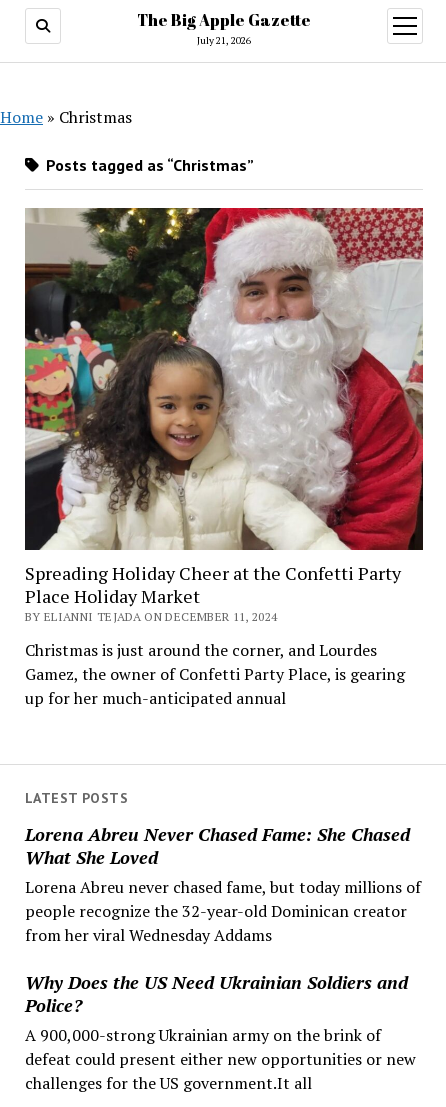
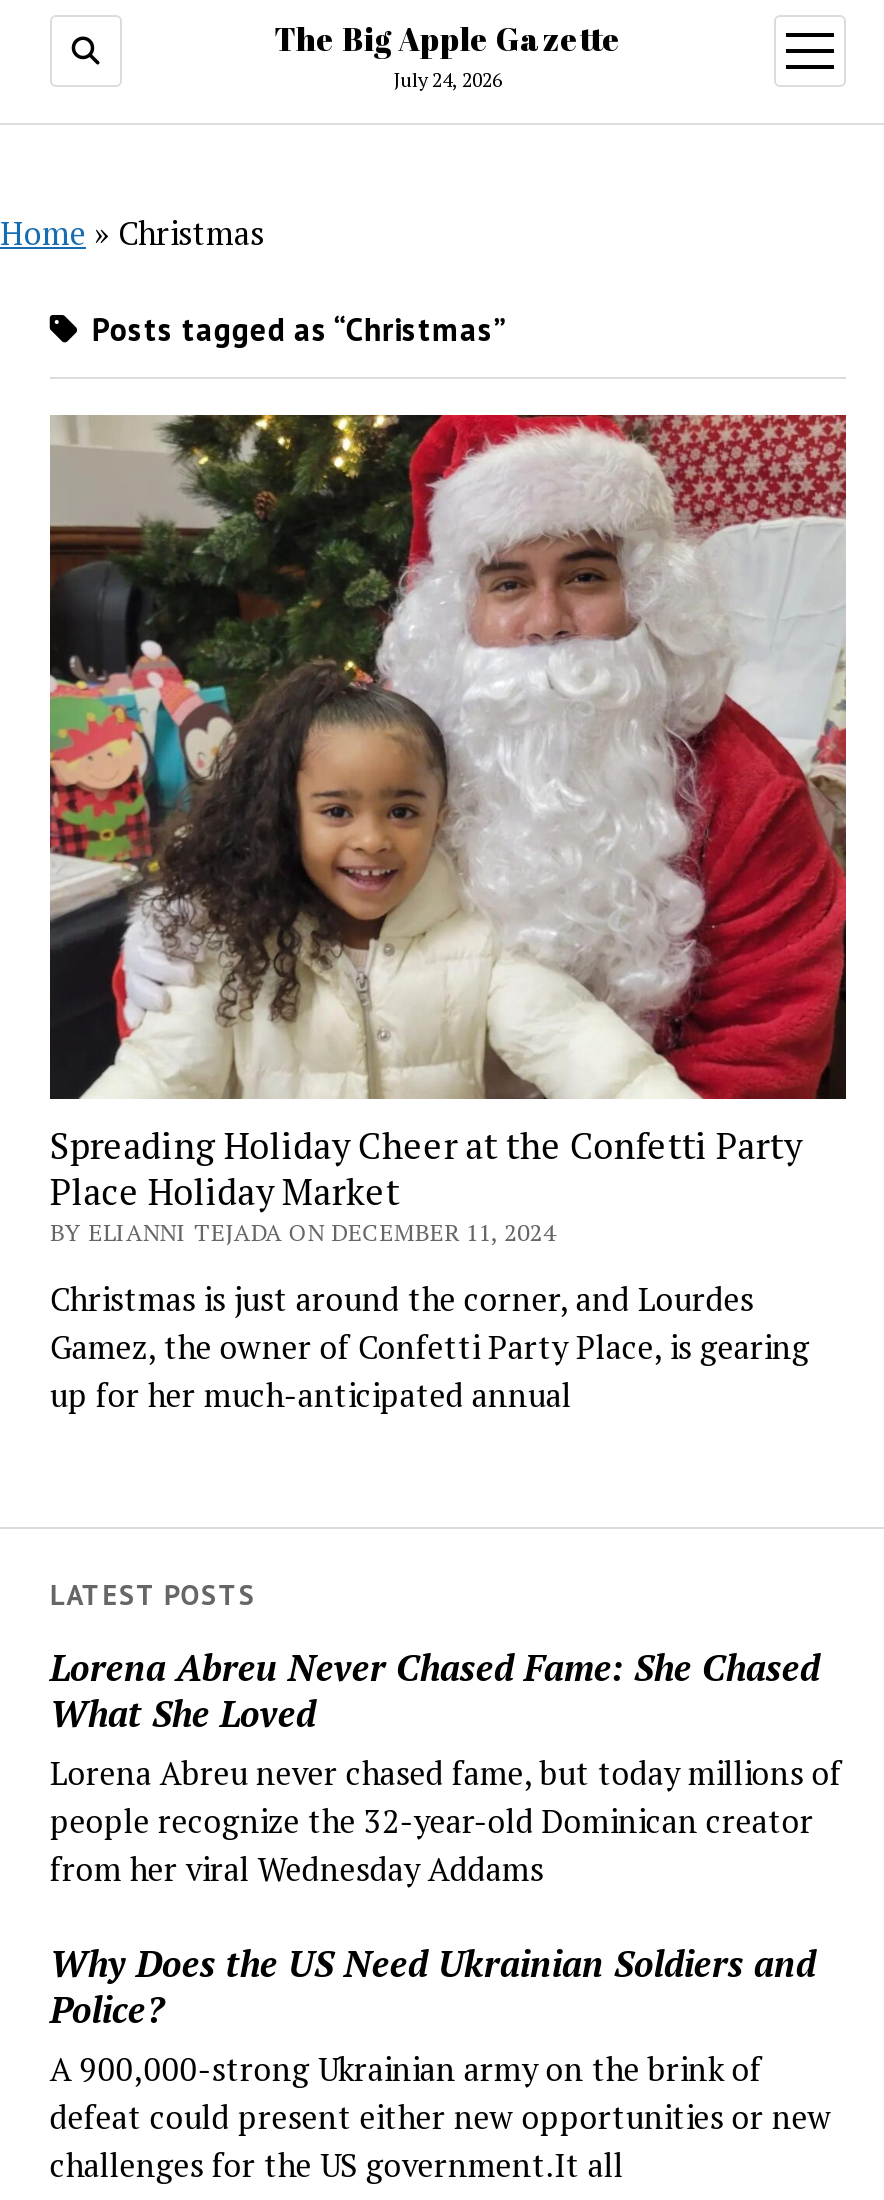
[197,34,251,47] July 21, 2026 -> [394,67,502,93] July 24, 2026

